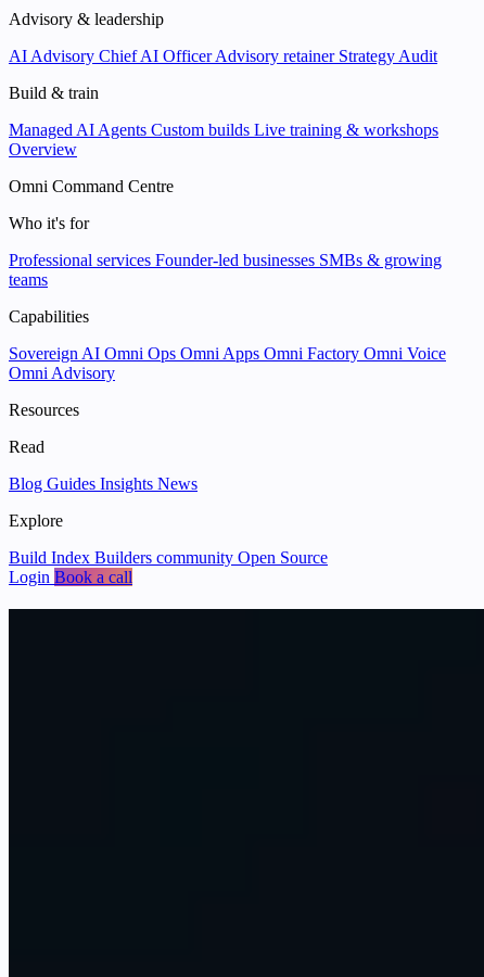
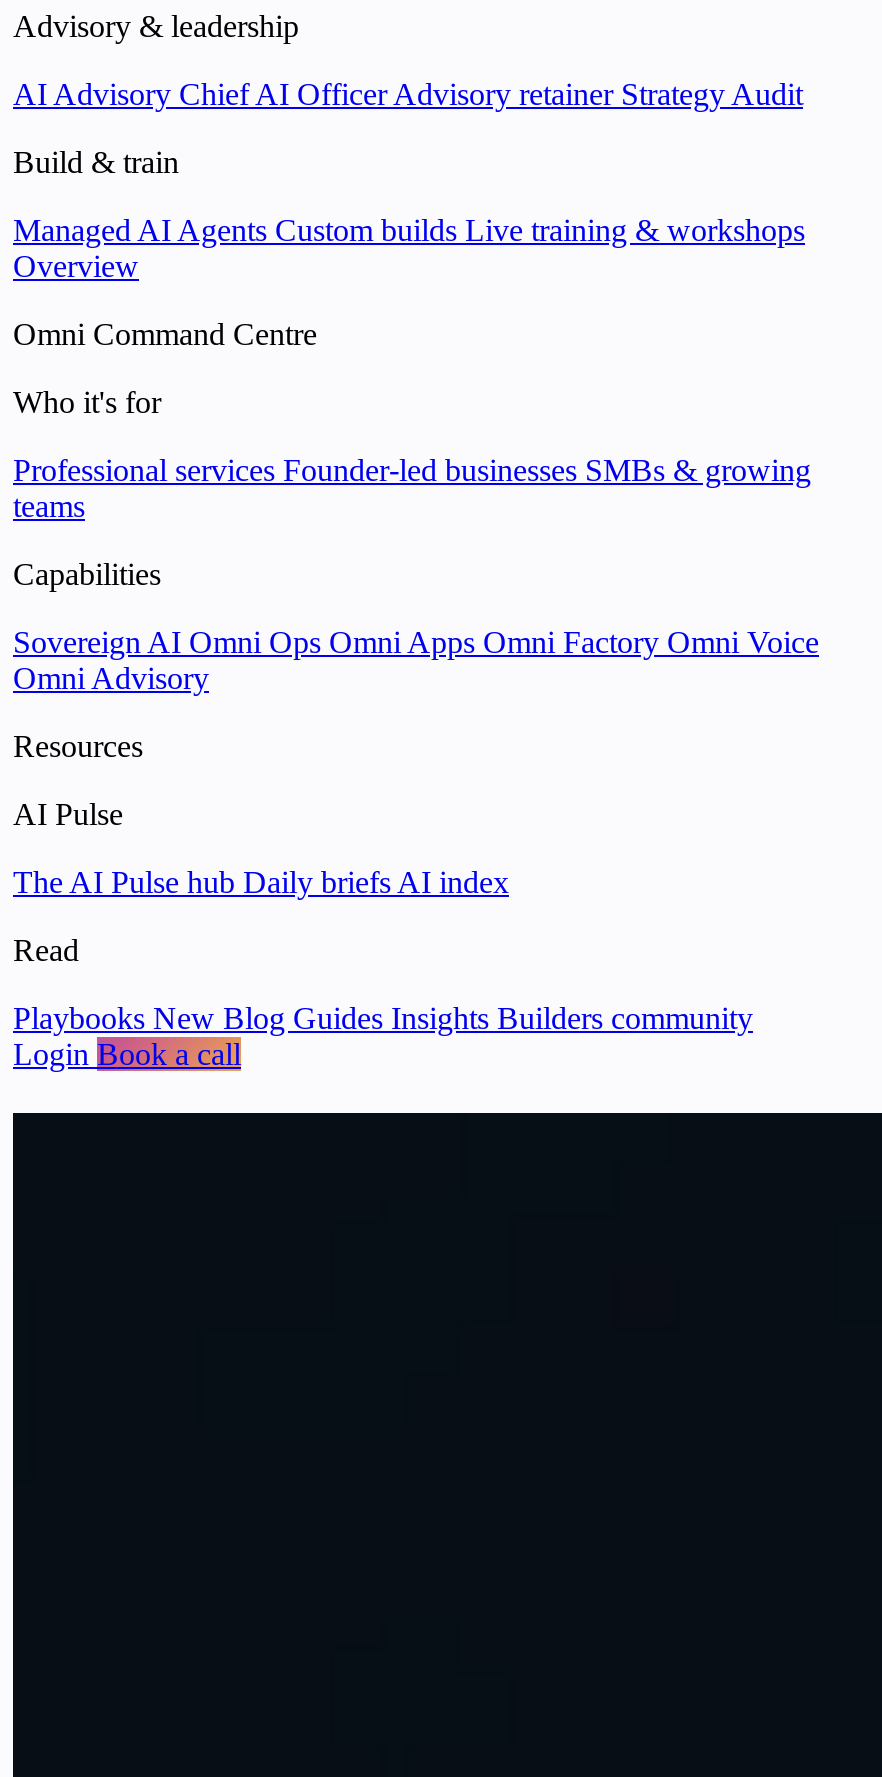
none -> [13,797,509,899] AI Pulse | The AI Pulse hub Daily briefs AI index
moved [9,437,44,456] -> [13,933,79,967]: Read
[9,474,328,567] Blog Guides Insights News | Explore | Build Index Builders community Open Source -> [13,1001,753,1035] Playbooks New Blog Guides Insights Builders community

